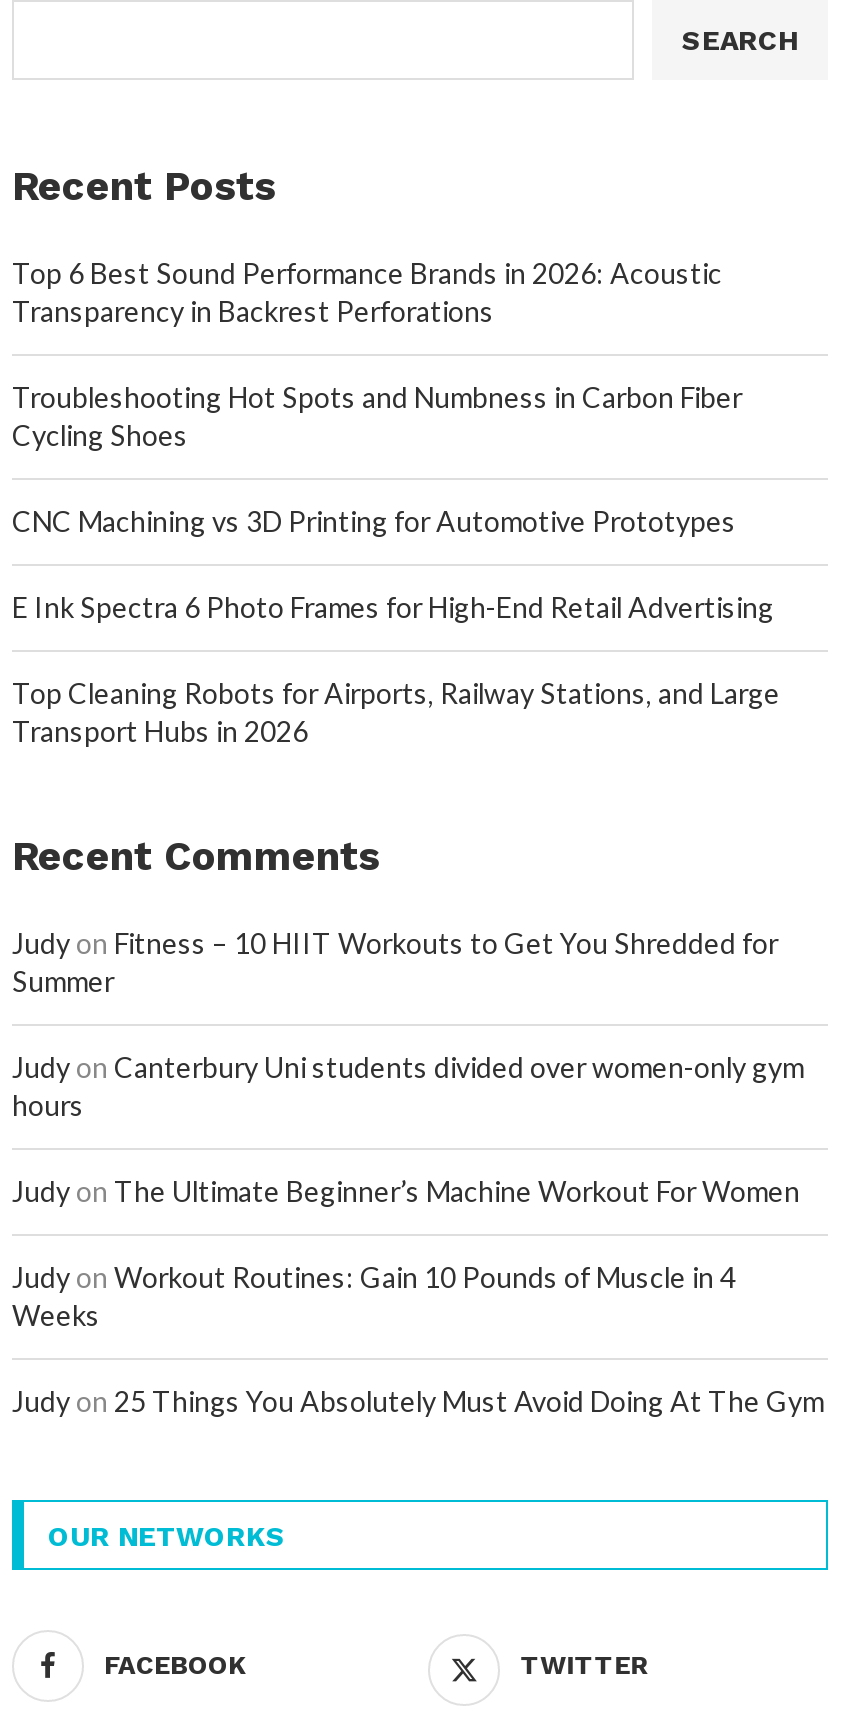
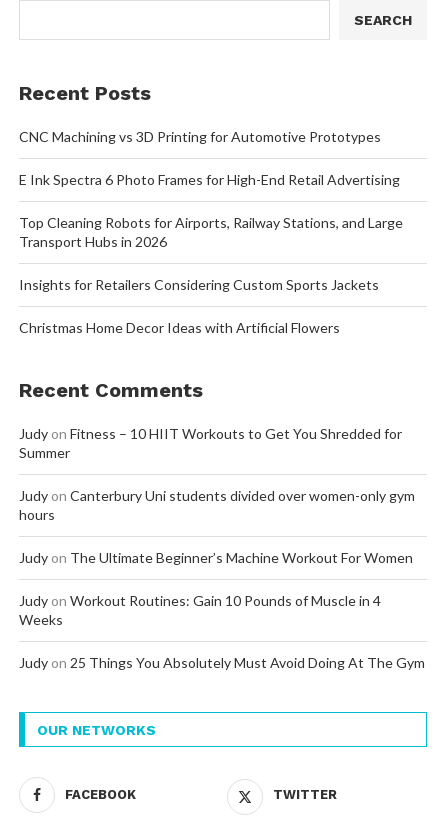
[12,255,742,451] Top 6 Best Sound Performance Brands in 2026: Acoustic | Transparency in Backrest Perforations | Troubleshooting Hot Spots and Numbness in Carbon Fiber | Cycling Shoes -> none
moved [12,503,780,747] -> [19,128,403,250]: CNC Machining vs 3D Printing for Automotive Prototypes | E Ink Spectra 6 Photo Frames for High-End Retail Advertising | Top Cleaning Robots for Airports, Railway Stations, and Large | Transport Hubs in 2026
none -> [19,276,379,336] Insights for Retailers Considering Custom Sports Jackets | Christmas Home Decor Ideas with Artificial Flowers

